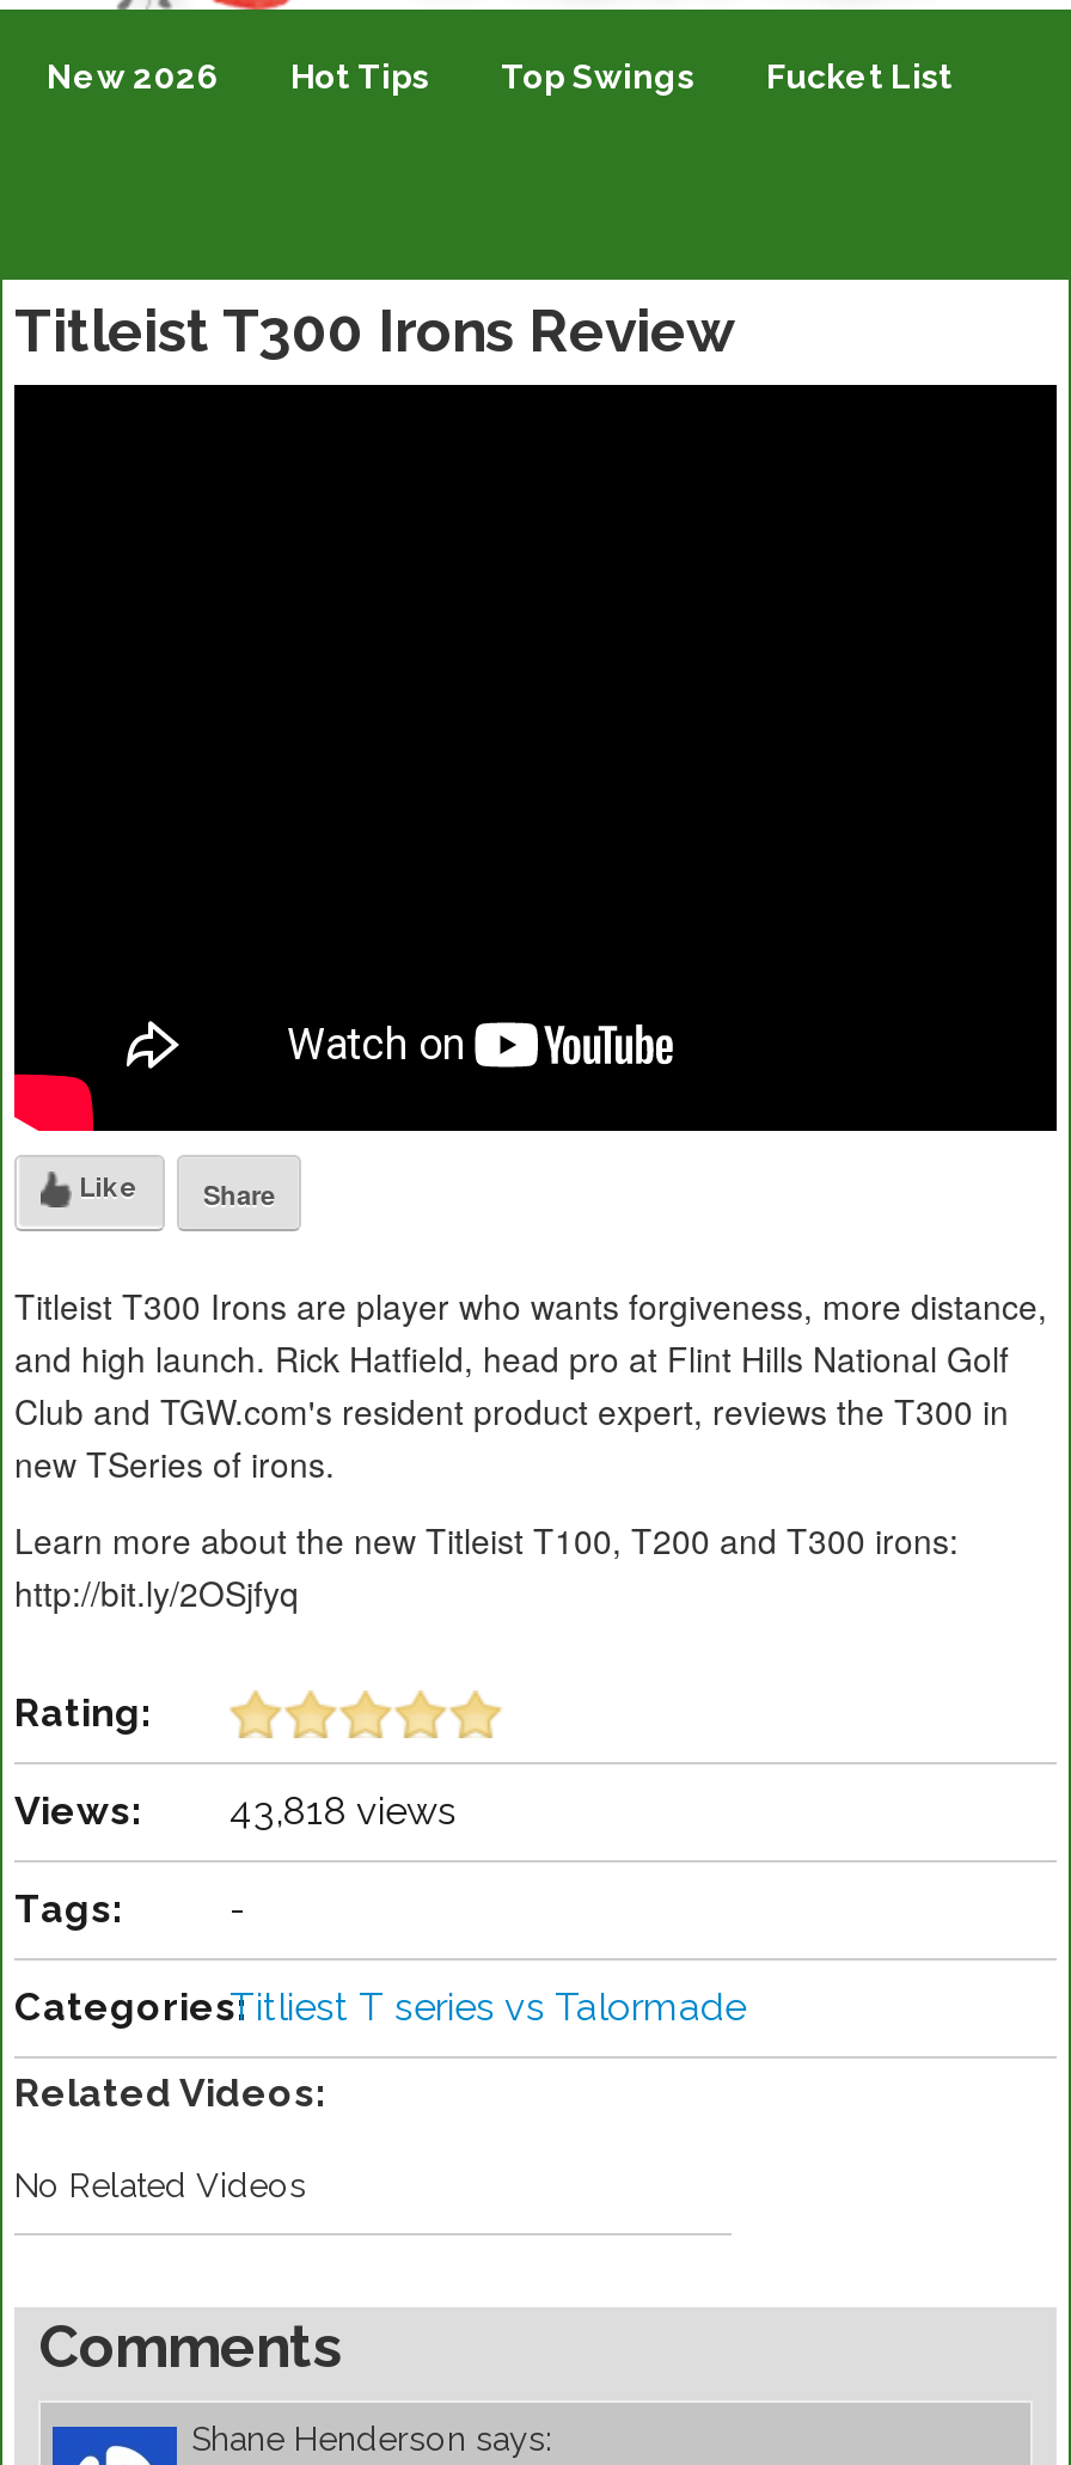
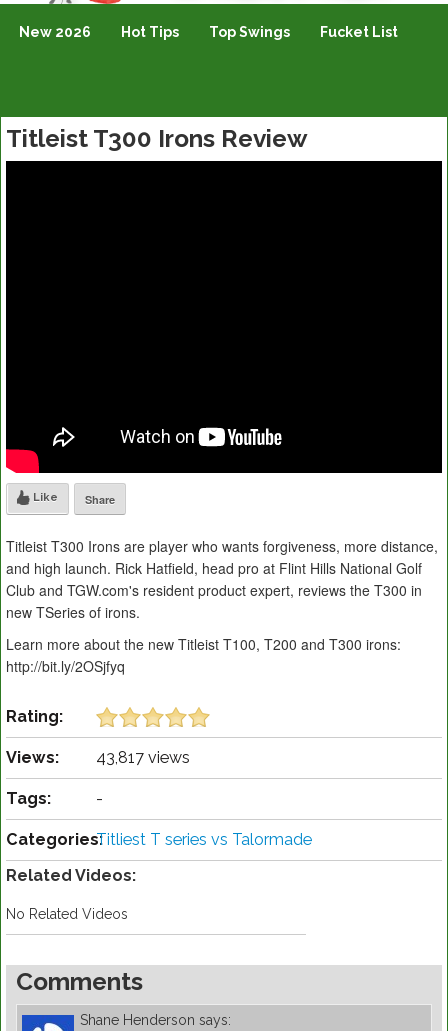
[14,1789,457,1835] Views: 43,818 views -> [6,748,190,767] Views: 43,817 views

